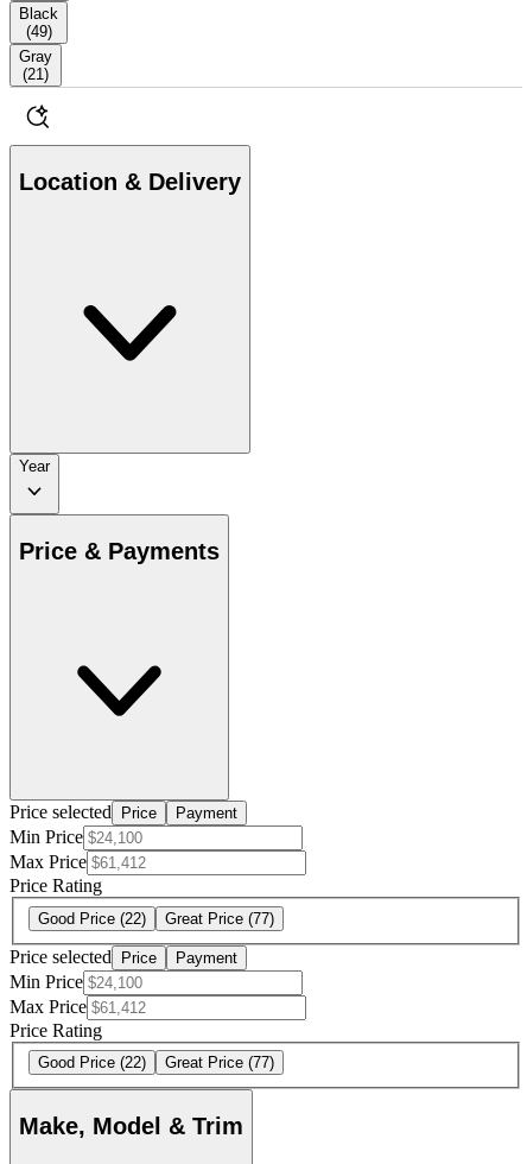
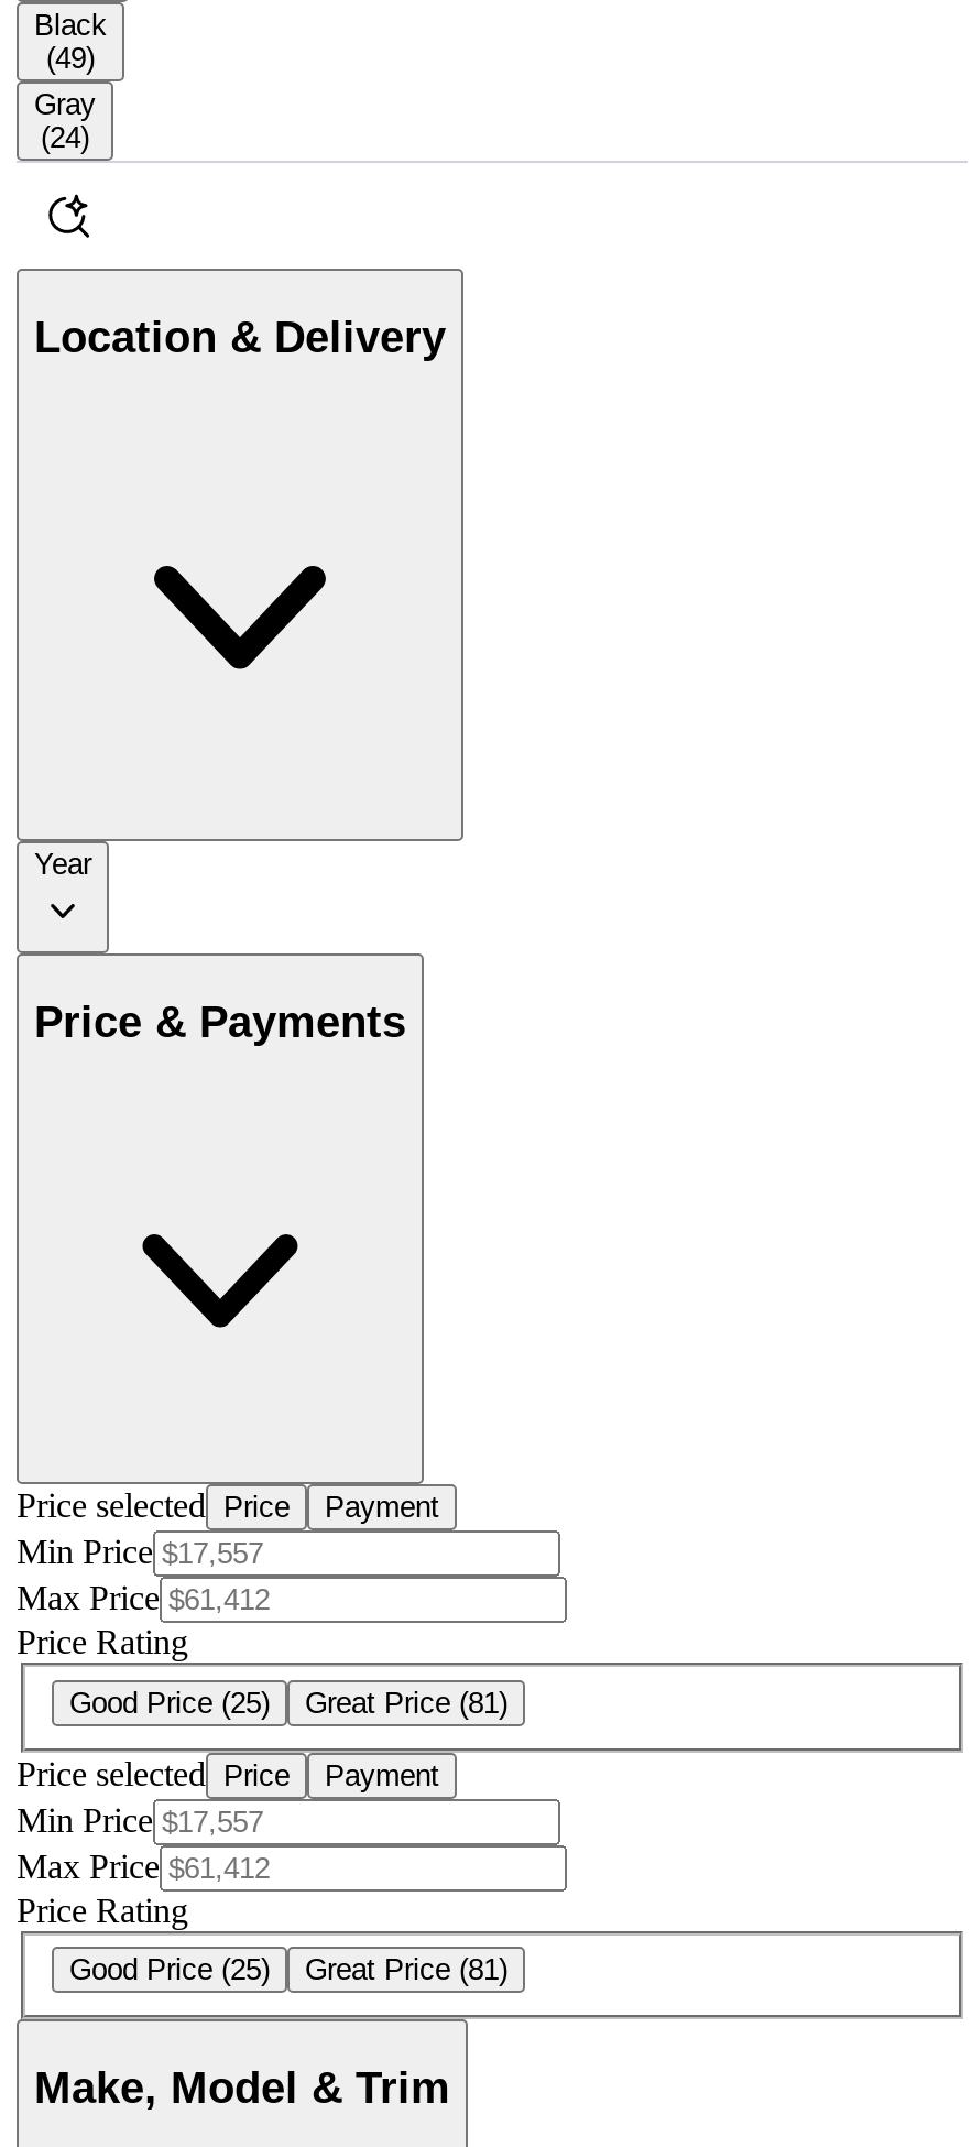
[23,65,49,83] (21) -> [41,121,89,154] (24)
[38,910,146,927] Good Price (22) -> [69,1686,270,1719] Good Price (25)
[165,910,274,927] Great Price (77) -> [305,1686,507,1719] Great Price (81)
[38,1054,146,1072] Good Price (22) -> [69,1954,270,1987] Good Price (25)
[165,1054,274,1072] Great Price (77) -> [305,1954,507,1987] Great Price (81)

